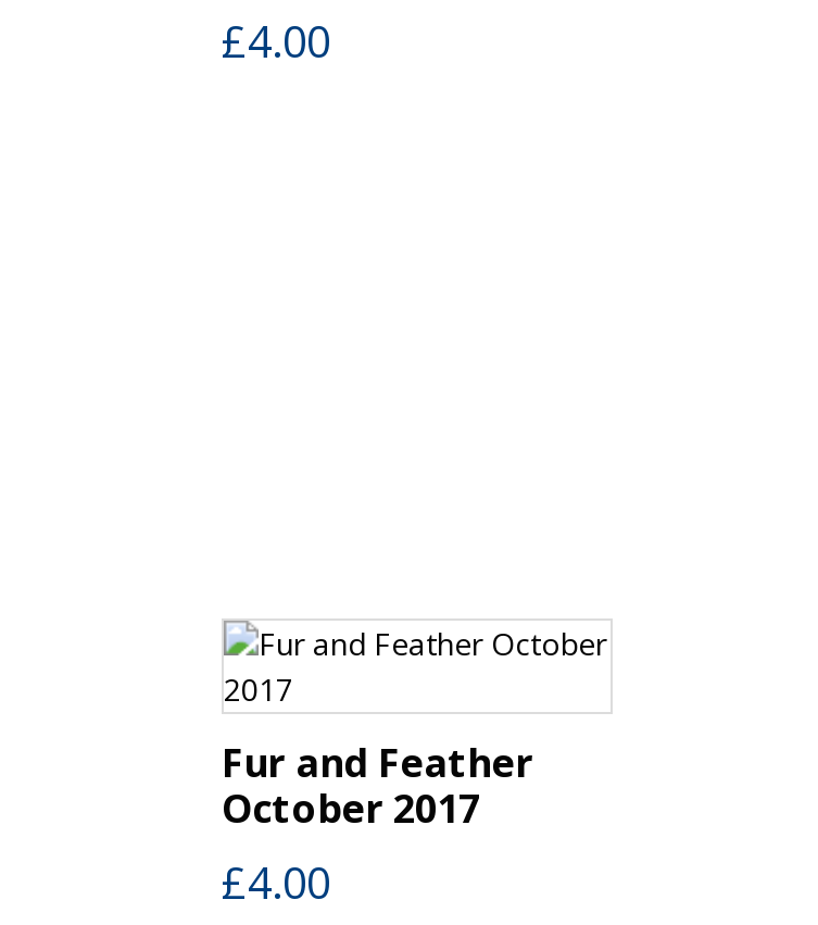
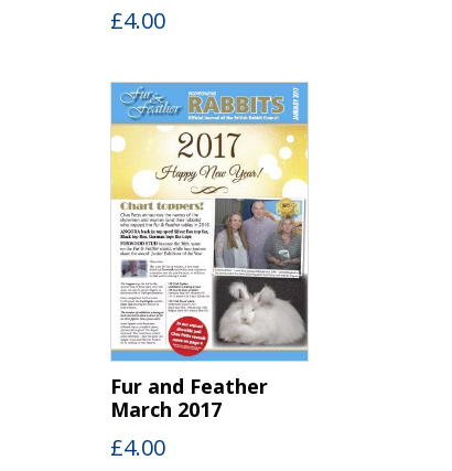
none -> [110,82,309,362] [image]
[222,780,480,833] October 2017 -> [110,396,222,422] March 2017

